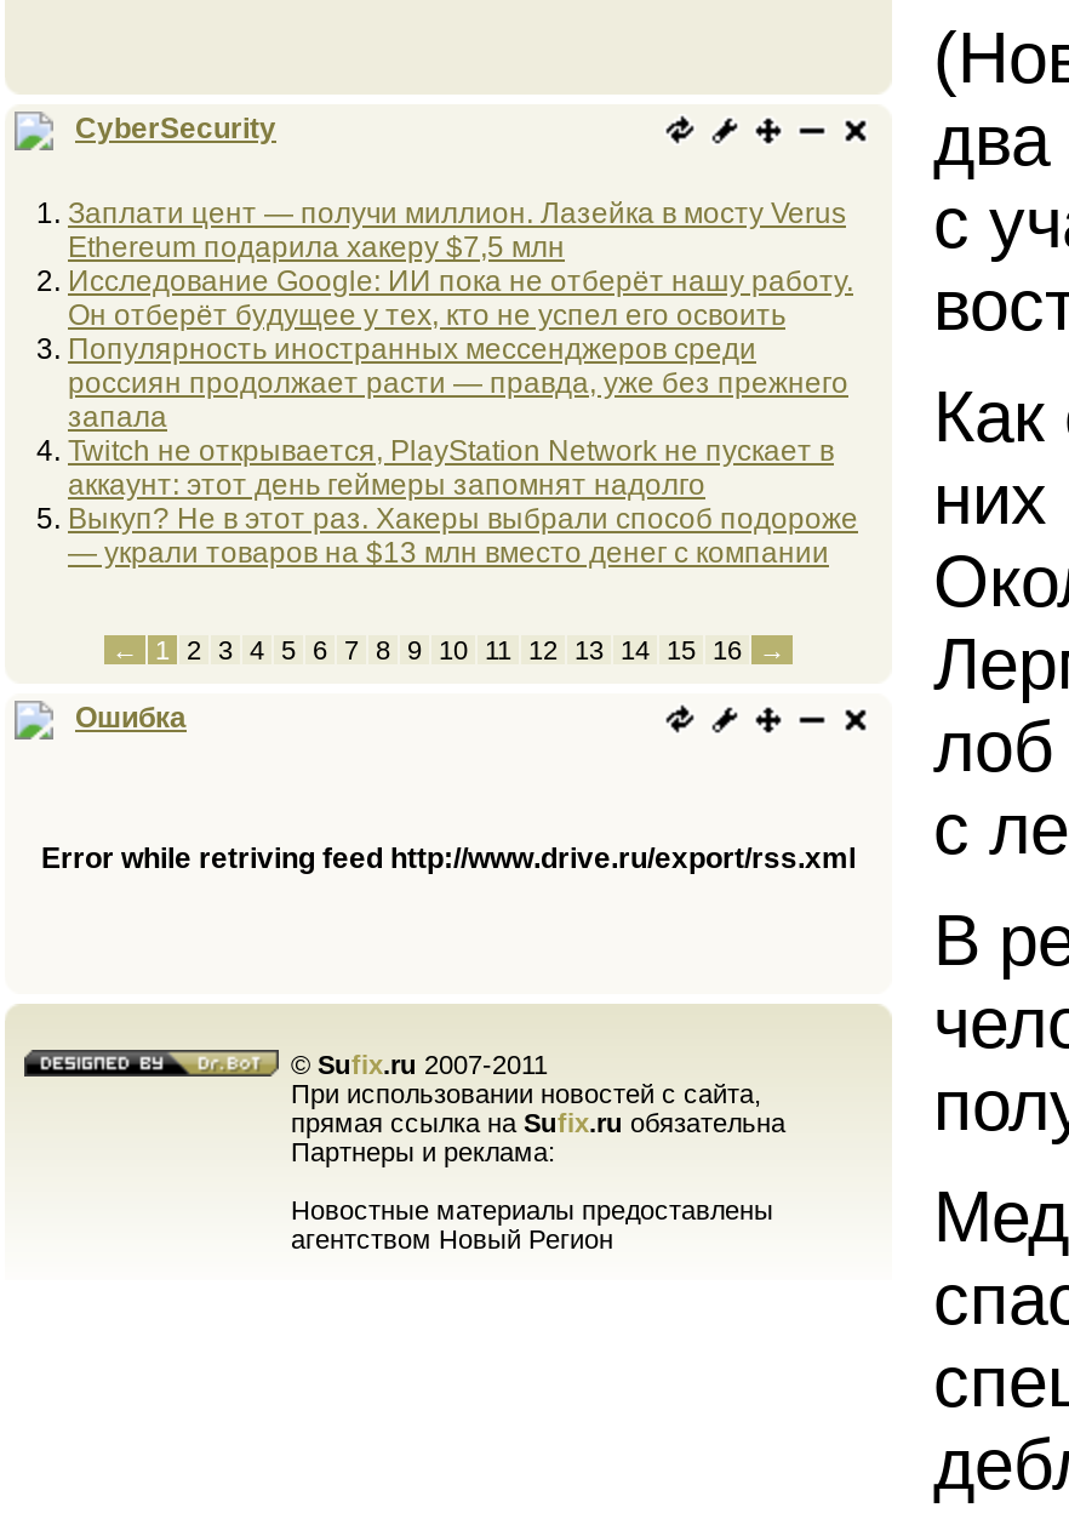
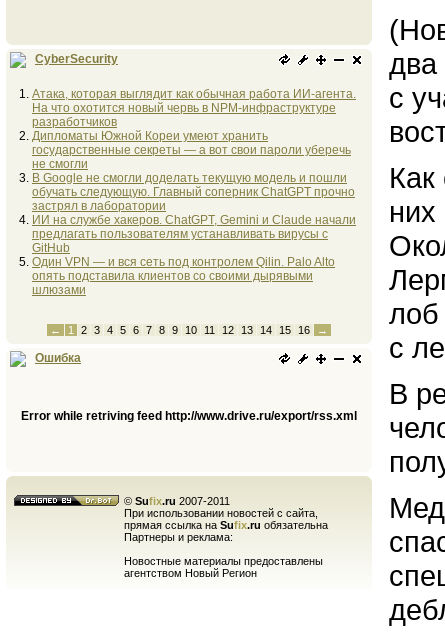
[68,196,858,570] Заплати цент — получи миллион. Лазейка в мосту Verus | Ethereum подарила хакеру $7,5 млн | Исследование Google: ИИ пока не отберёт нашу работу. | Он отберёт будущее у тех, кто не успел его освоить | Популярность иностранных мессенджеров среди | россиян продолжает расти — правда, уже без прежнего | запала | Twitch не открывается, PlayStation Network не пускает в | аккаунт: этот день геймеры запомнят надолго | Выкуп? Не в этот раз. Хакеры выбрали способ подороже | — украли товаров на $13 млн вместо денег с компании -> [32,87,356,297] Атака, которая выглядит как обычная работа ИИ-агента. | На что охотится новый червь в NPM-инфраструктуре | разработчиков | Дипломаты Южной Кореи умеют хранить | государственные секреты — а вот свои пароли уберечь | не смогли | В Google не смогли доделать текущую модель и пошли | обучать следующую. Главный соперник ChatGPT прочно | застрял в лаборатории | ИИ на службе хакеров. ChatGPT, Gemini и Claude начали | предлагать пользователям устанавливать вирусы с | GitHub | Один VPN — и вся сеть под контролем Qilin. Palo Alto | опять подставила клиентов со своими дырявыми | шлюзами
moved [41,701,856,1254] -> [21,351,357,579]: Ошибка | Error while retriving feed http://www.drive.ru/export/rss.xml | © Su fix.ru 2007-2011 | При использовании новостей с сайта, | прямая ссылка на Sufix.ru обязательна | Партнеры и реклама: | Новостные материалы предоставлены | агентством Новый Регион

